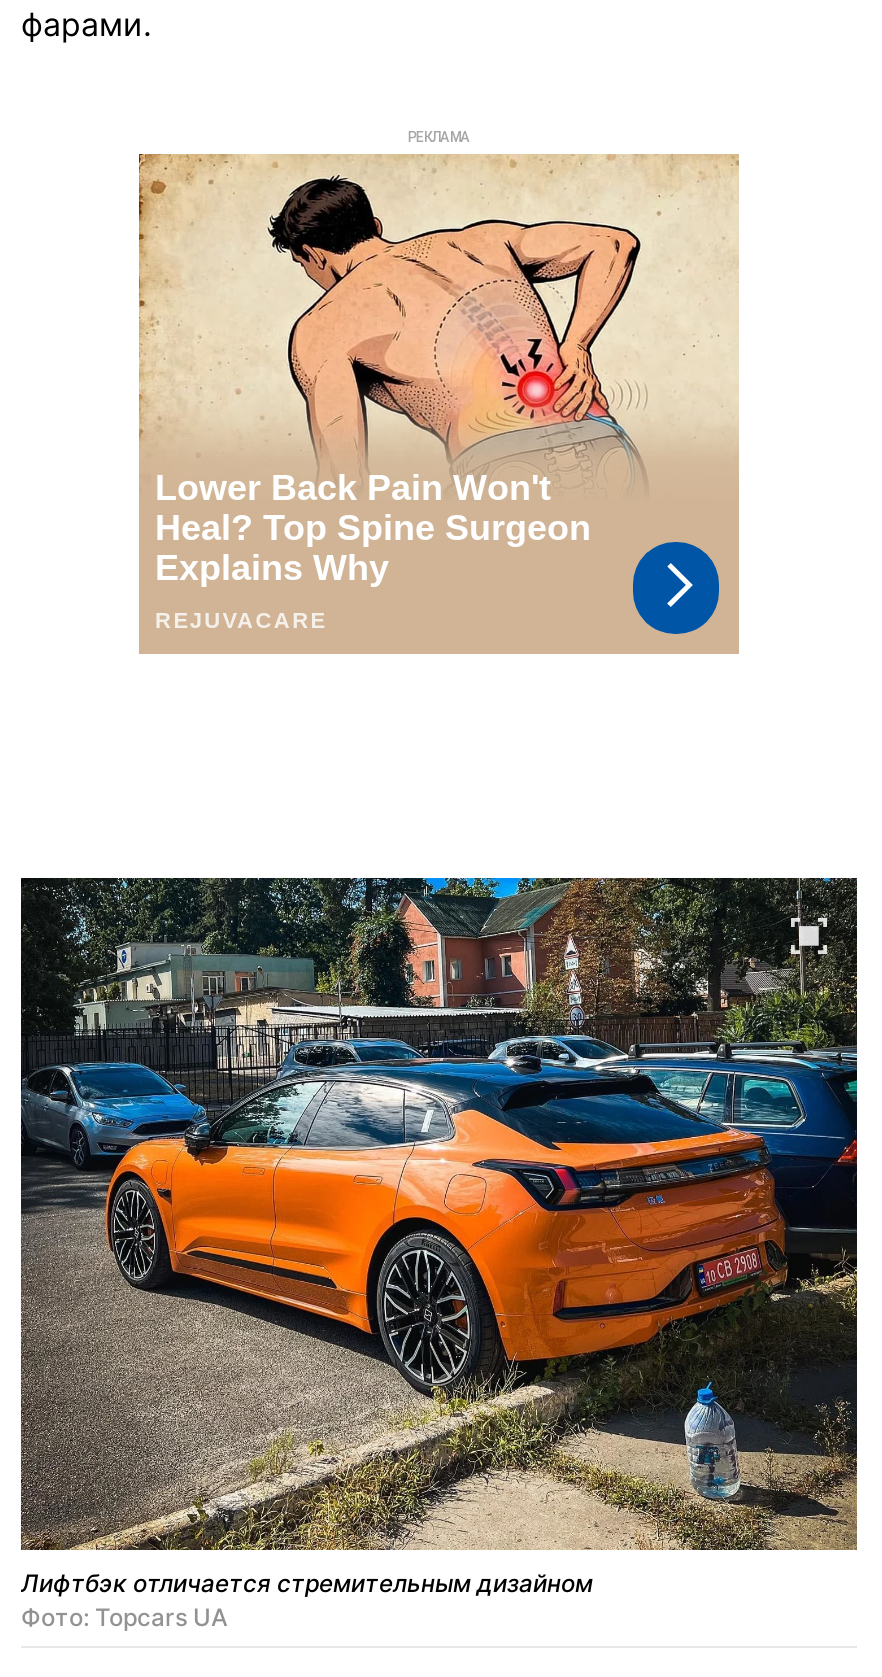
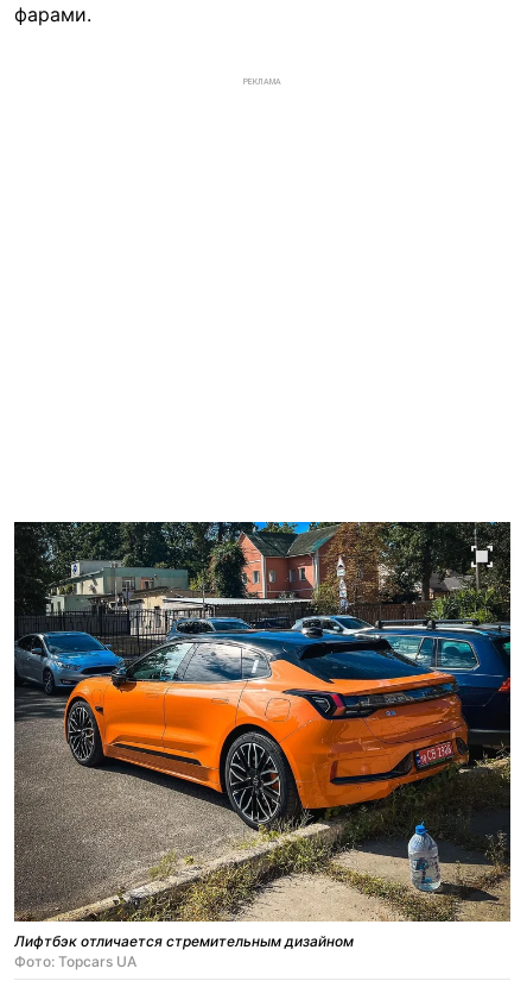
[137,152,741,656] [image] -> none

